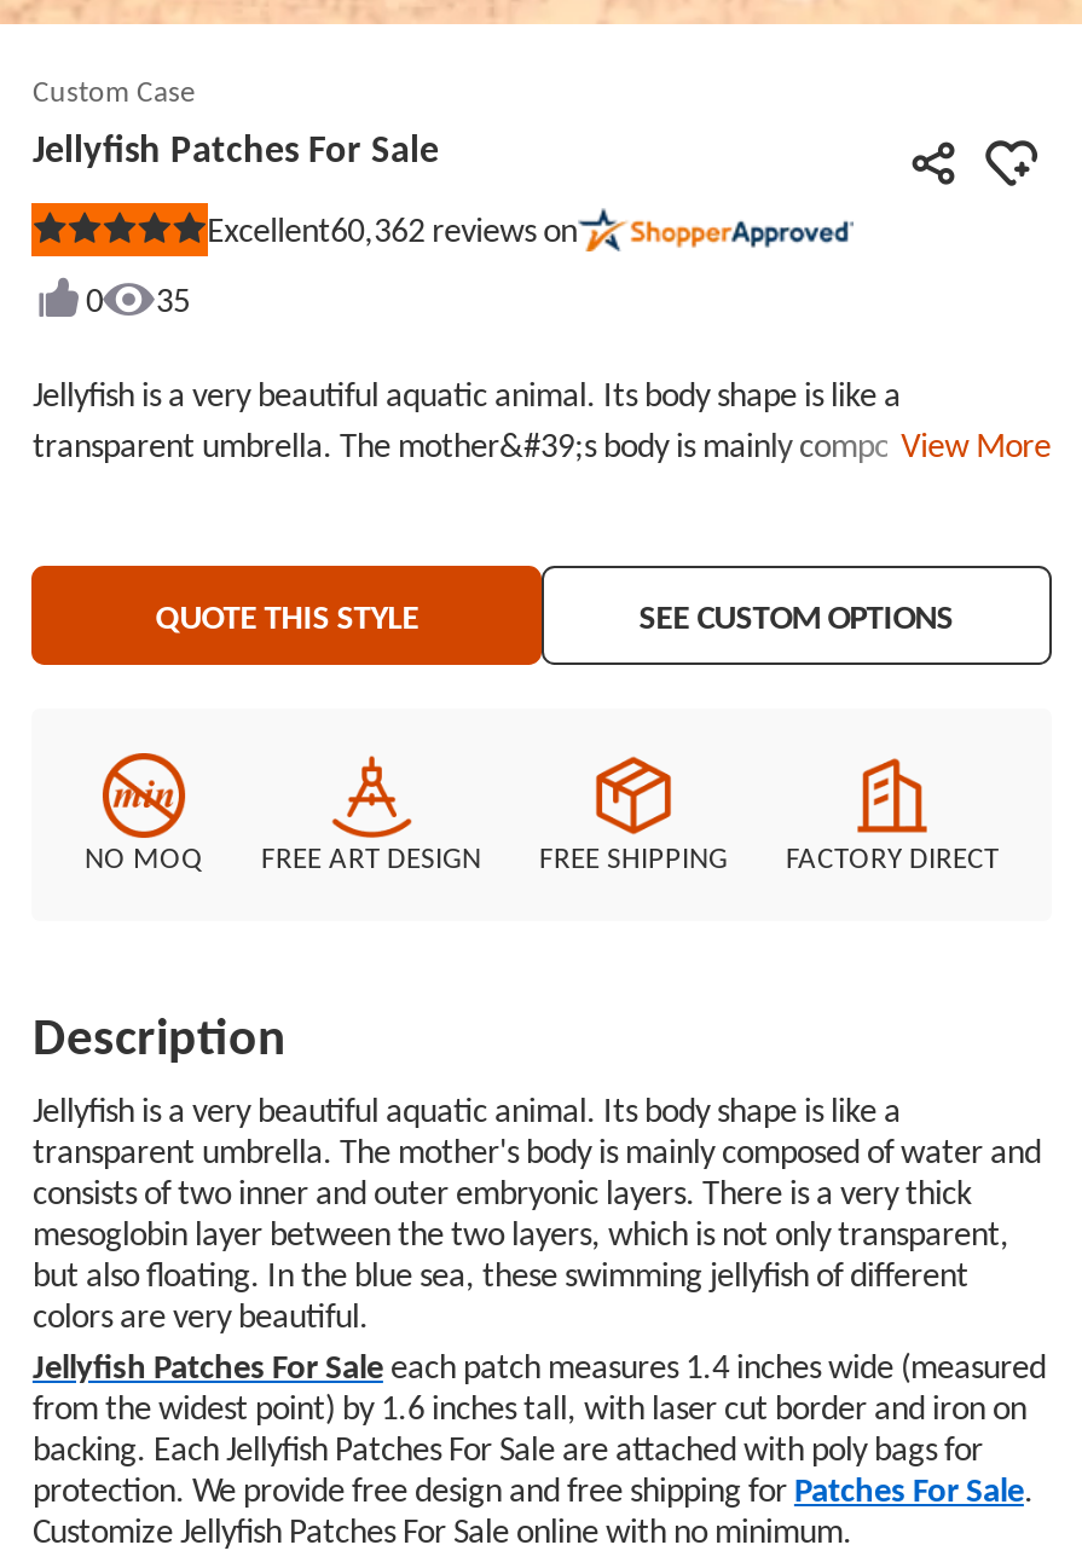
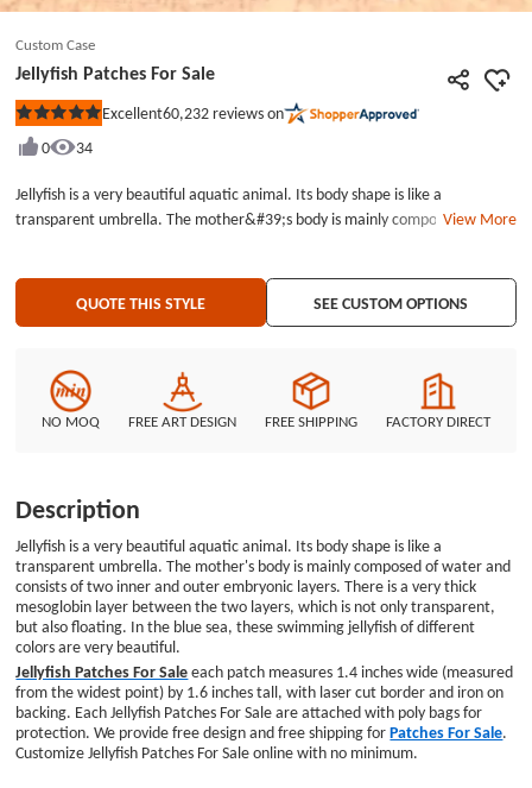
[207,207,577,252] Excellent60,362 reviews on -> [102,102,283,124] Excellent60,232 reviews on
[156,278,190,322] 35 -> [76,137,93,158] 34

